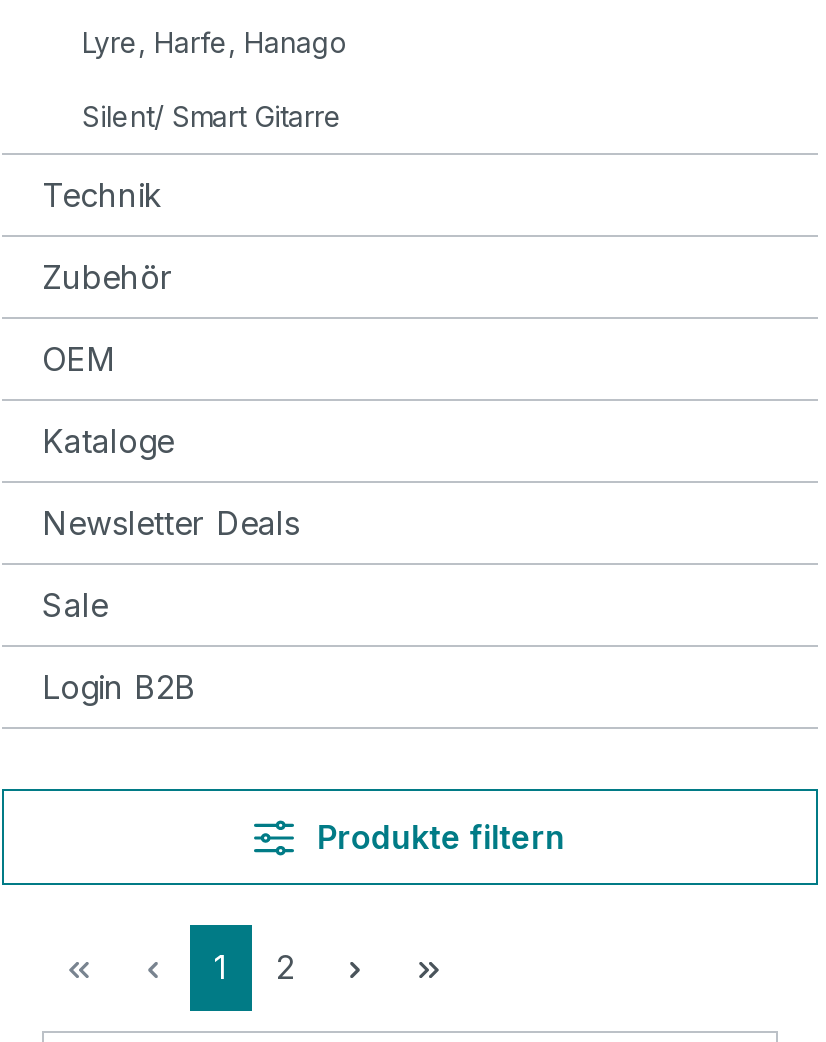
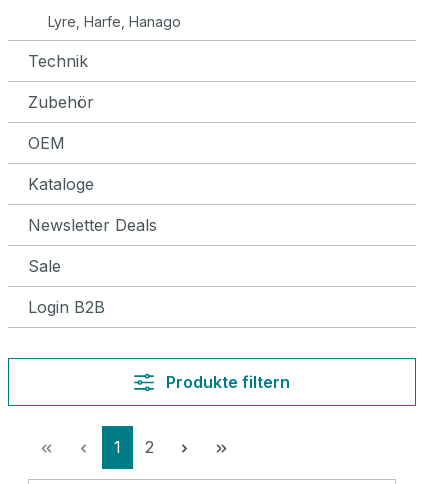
[82,99,342,133] Silent/ Smart Gitarre -> none

